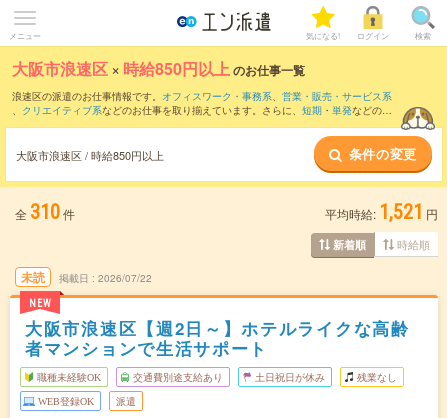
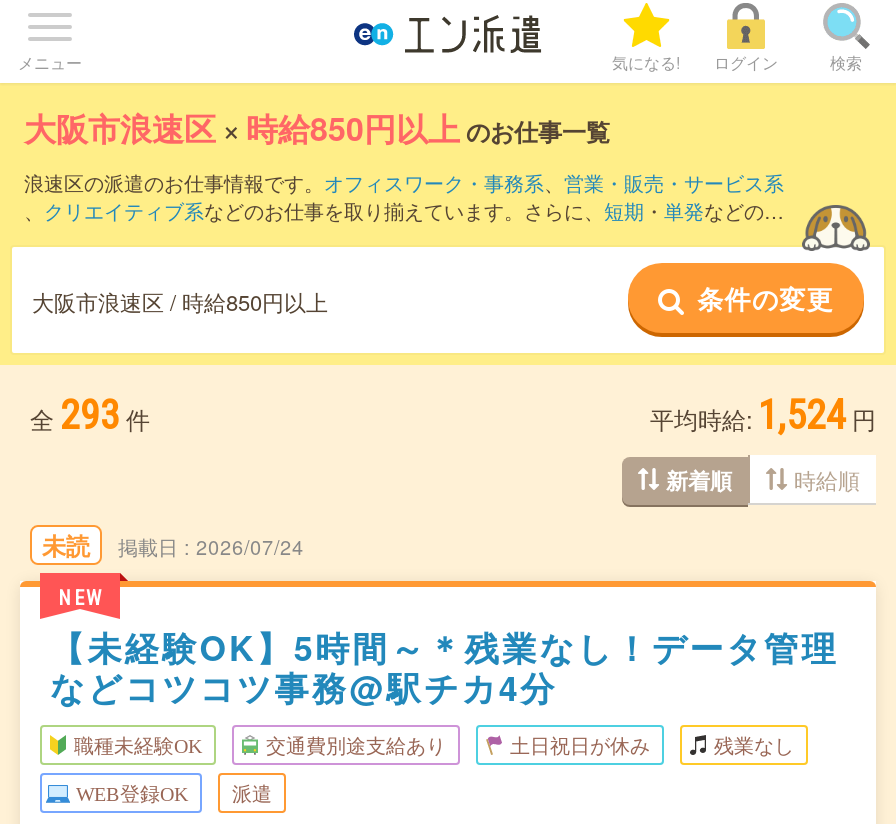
[15,200,75,224] 全 310 件 -> [30,391,150,439] 全 293 件
[325,200,438,224] 平均時給: 1,521 円 -> [650,391,876,439] 平均時給: 1,524 円
[98,271,152,285] 2026/07/22 -> [196,533,304,561] 2026/07/24
[25,316,410,360] 大阪市浪速区【週2日～】ホテルライクな高齢 | 者マンションで生活サポート -> [50,623,839,711] 【未経験OK】5時間～＊残業なし！データ管理 | などコツコツ事務@駅チカ4分

